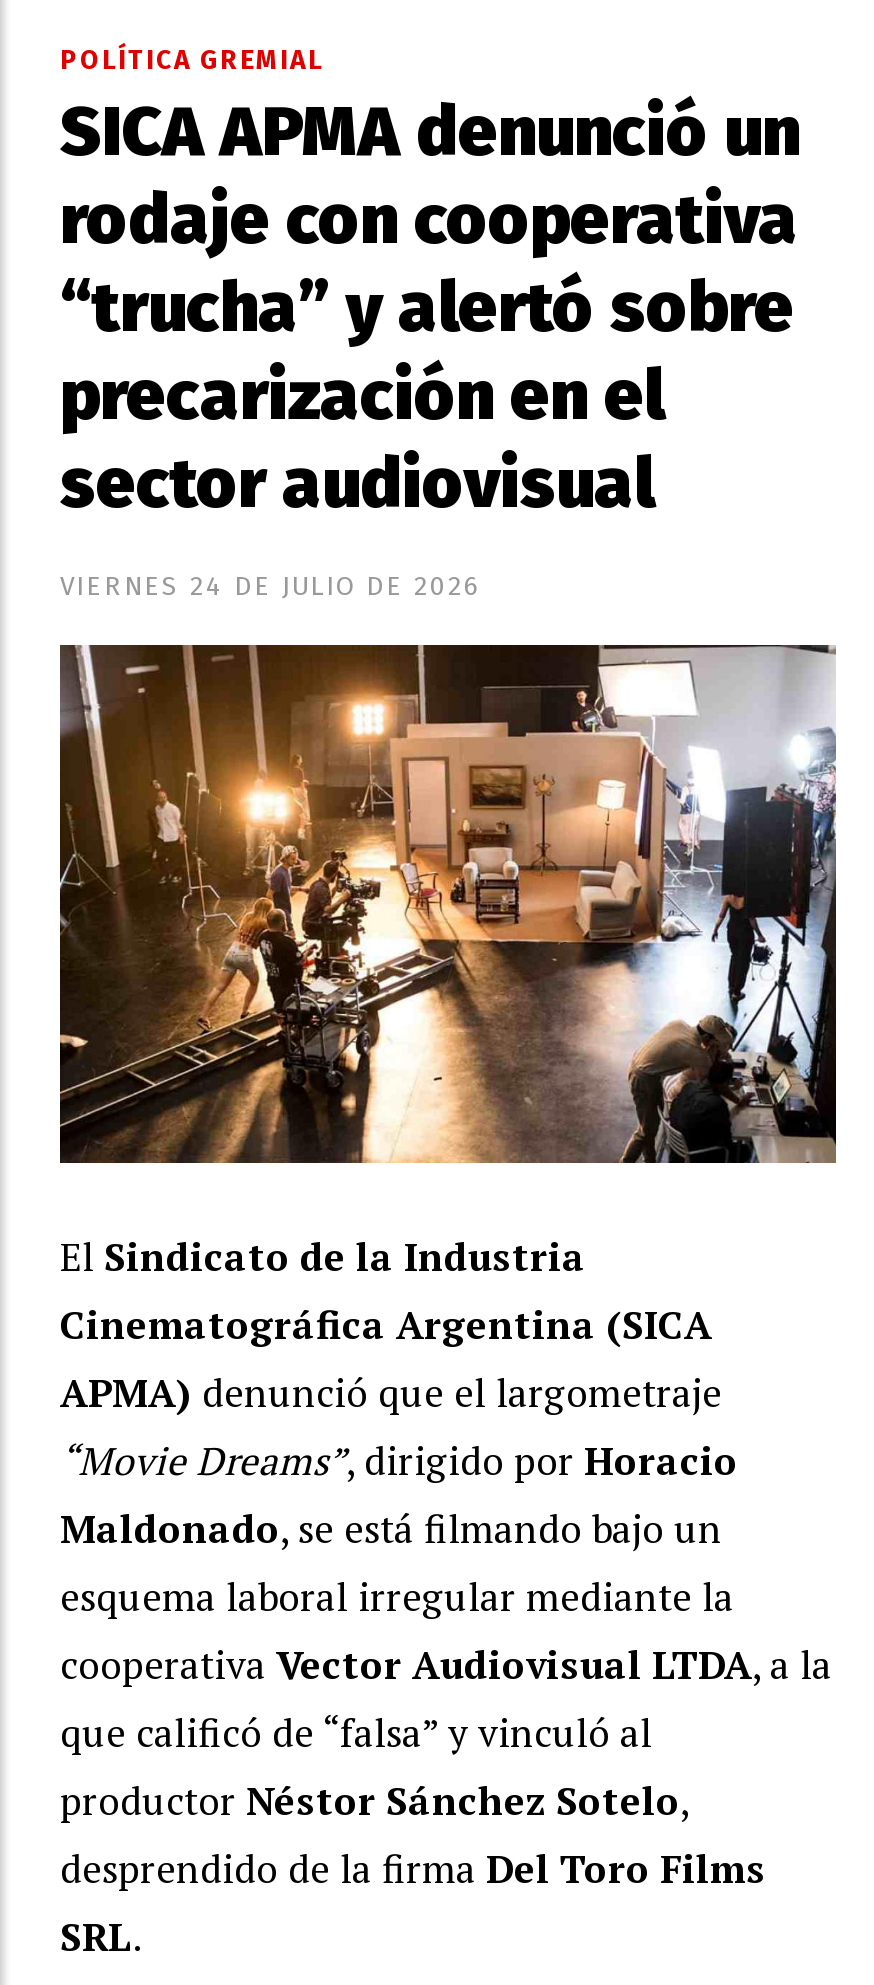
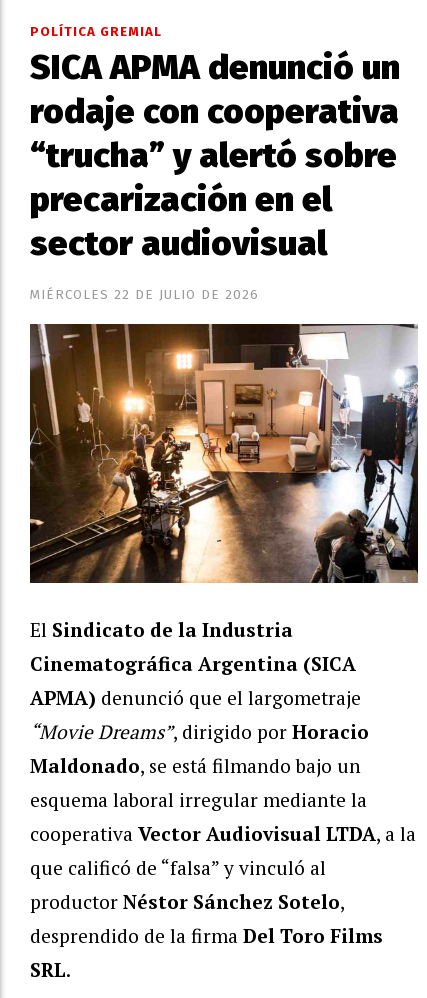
[60,571,482,603] VIERNES 24 DE JULIO DE 2026 -> [30,287,259,303] MIÉRCOLES 22 DE JULIO DE 2026

